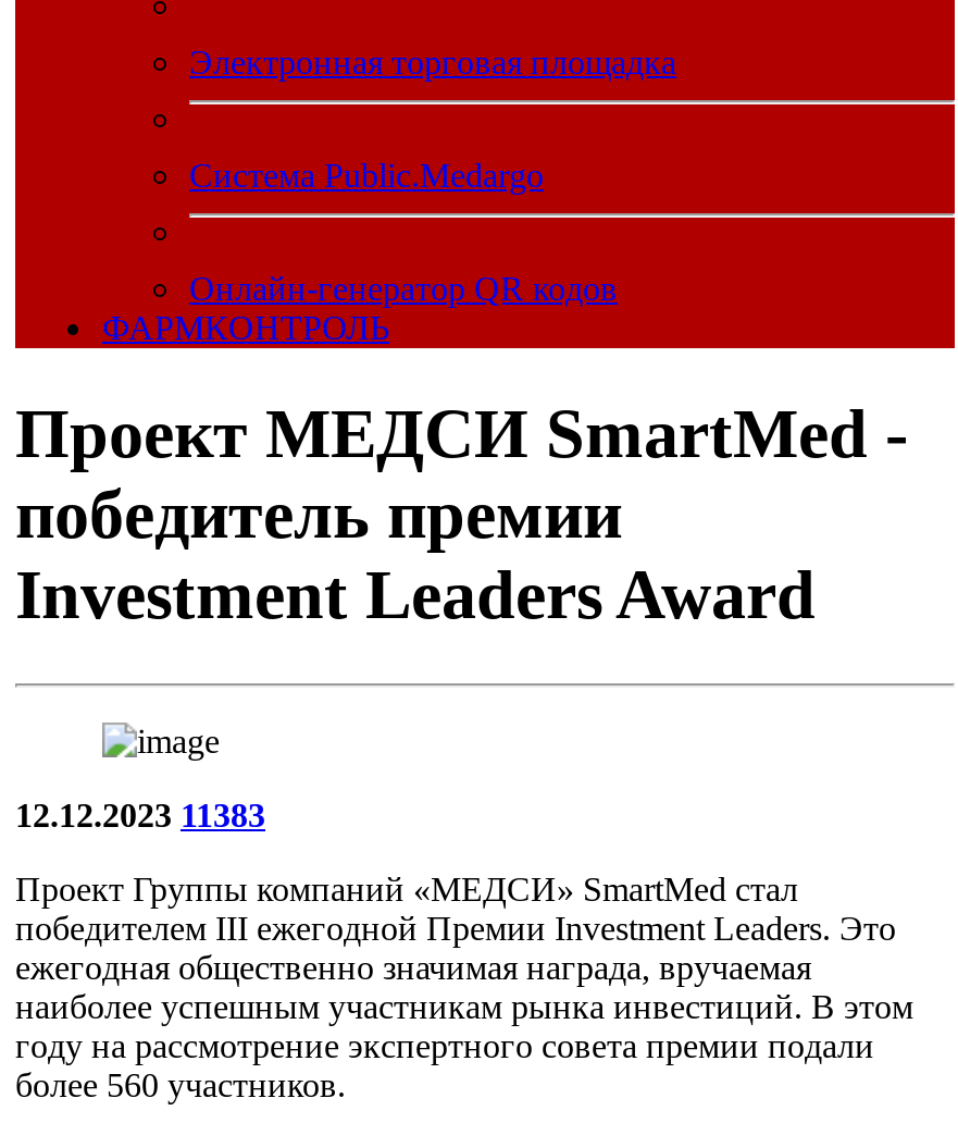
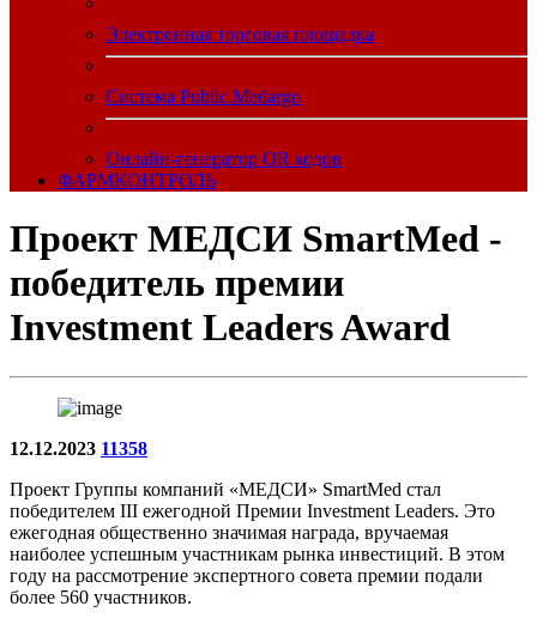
[15,796,265,833] 12.12.2023 11383 -> [10,438,147,459] 12.12.2023 11358

